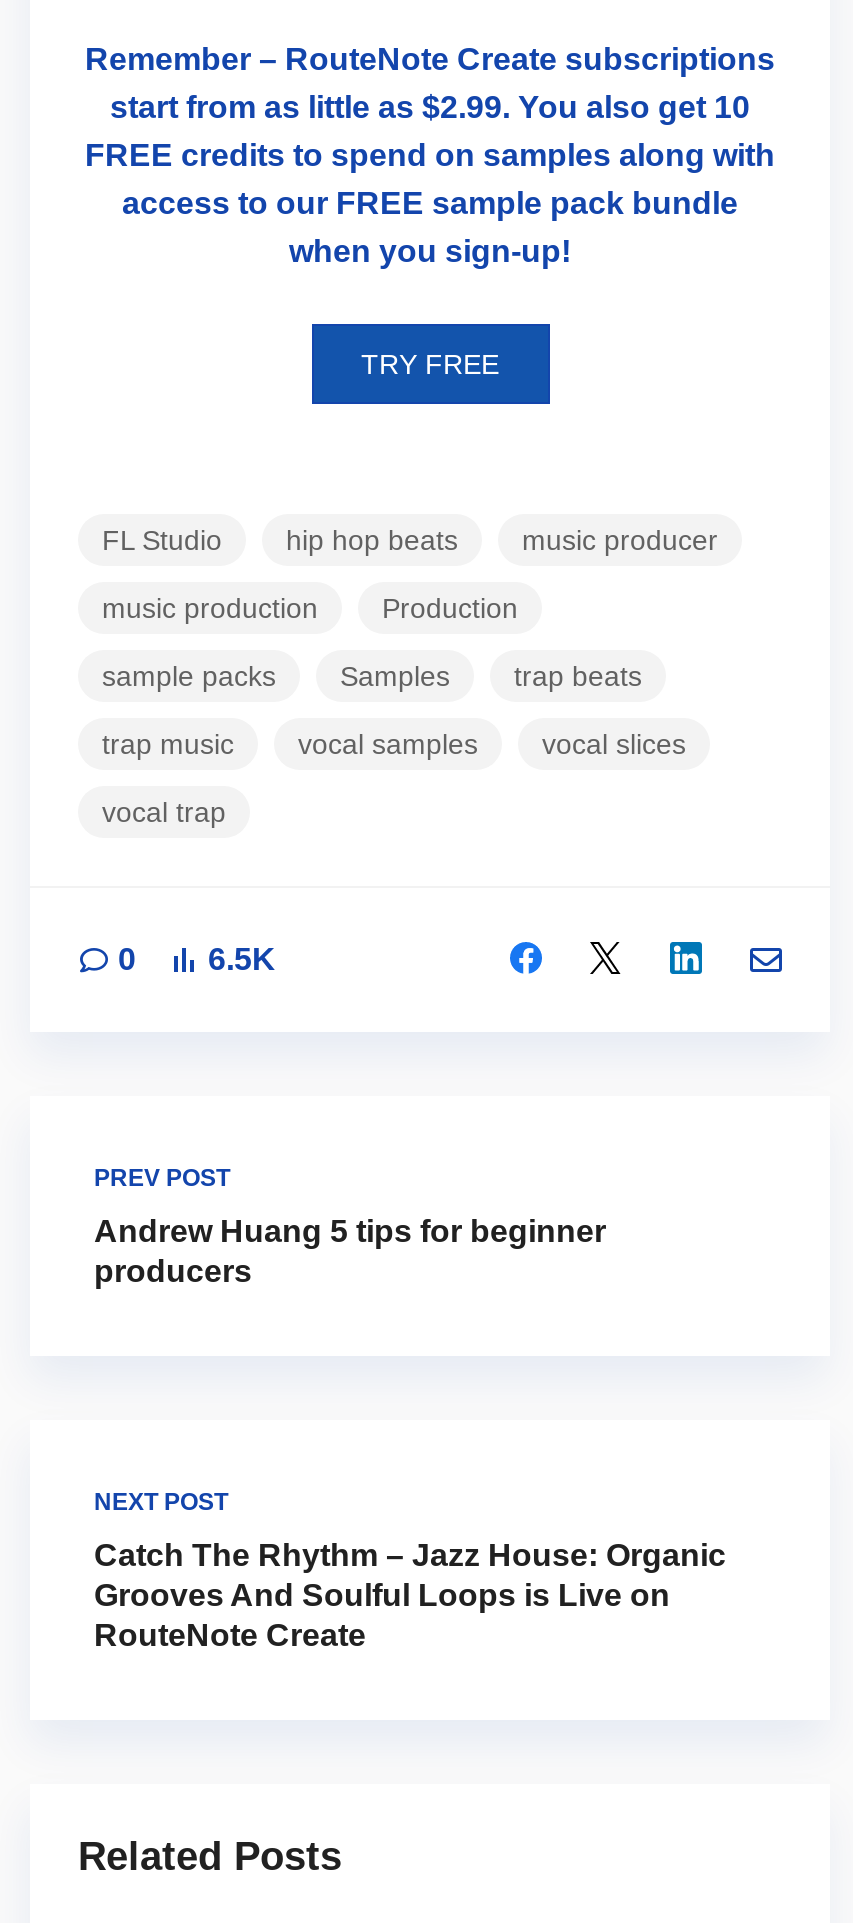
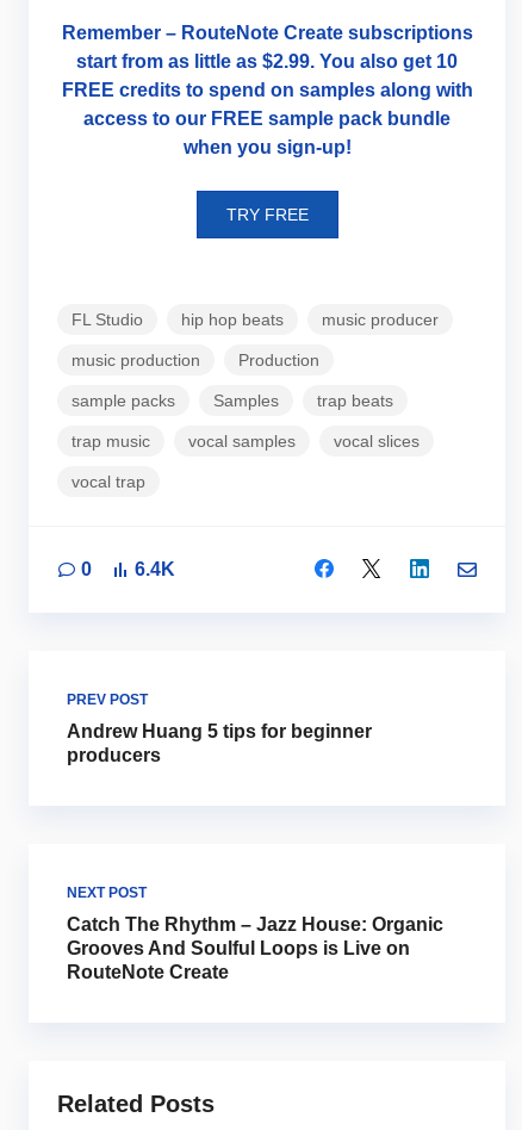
[208,942,276,976] 6.5K -> [135,559,175,579] 6.4K

